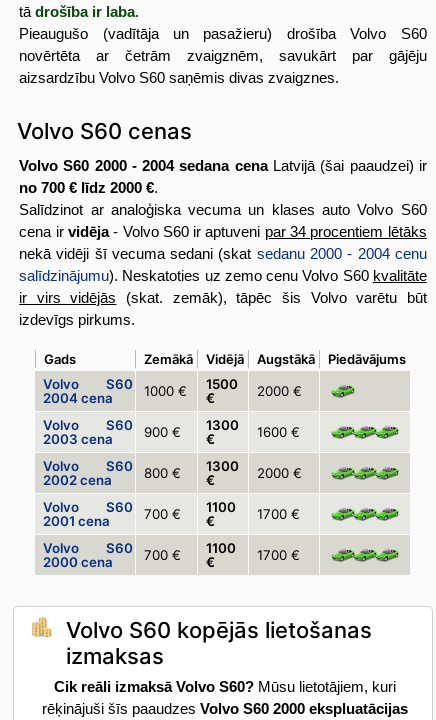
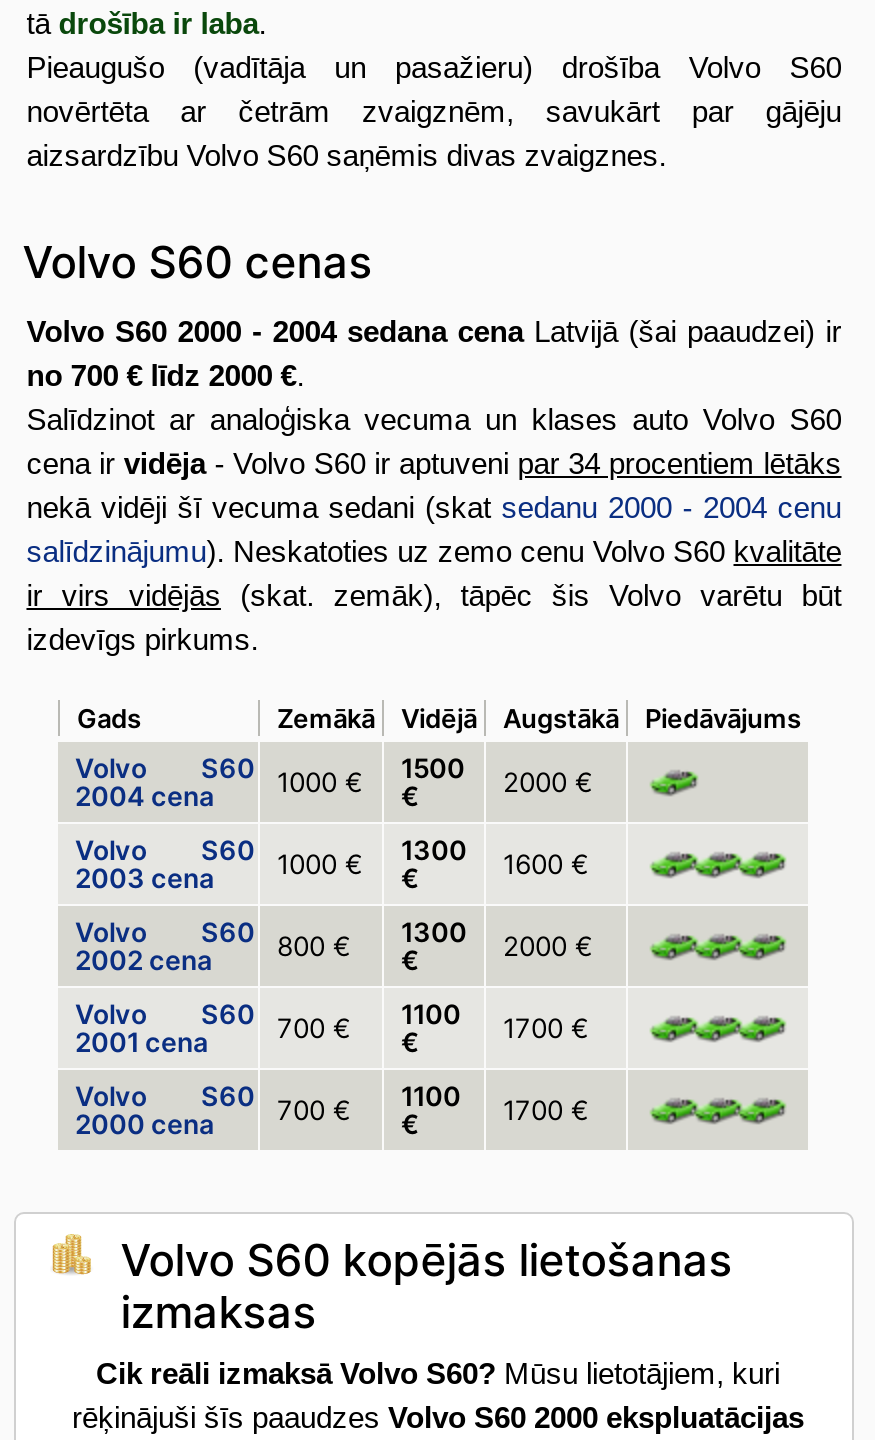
[144,424,181,440] 900 € -> [277,849,363,881] 1000 €

